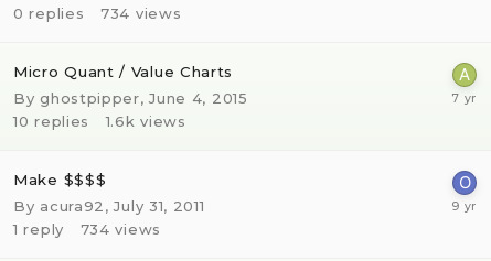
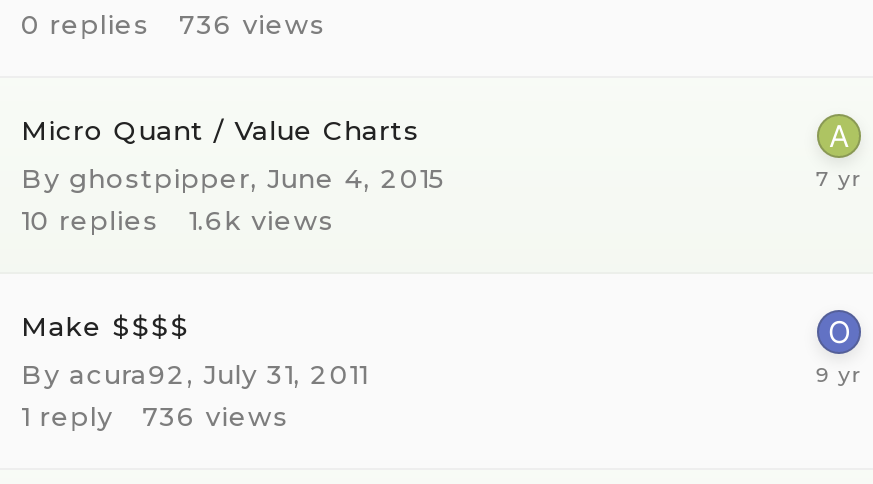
[100,4,181,21] 734 views -> [179,7,326,39] 736 views
[13,220,161,237] 1 reply 734 views -> [21,399,289,431] 1 reply 736 views

